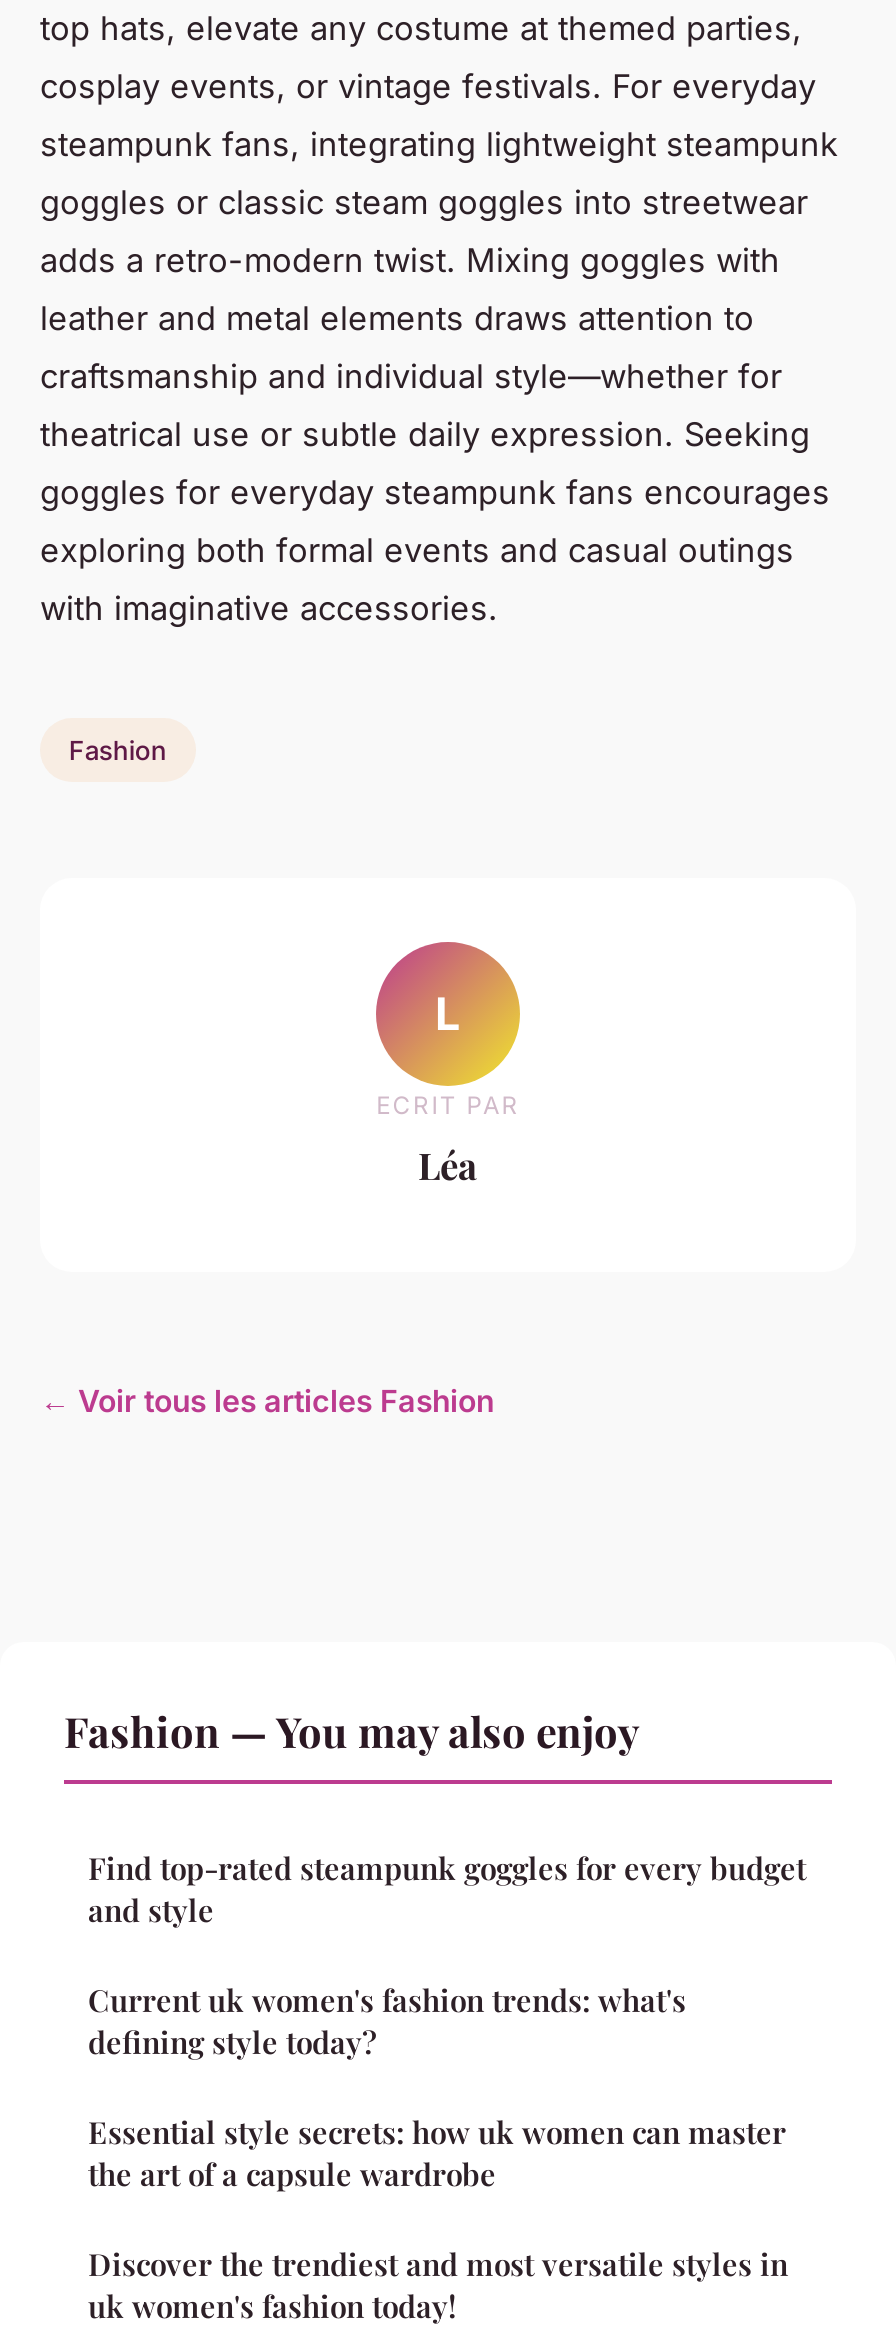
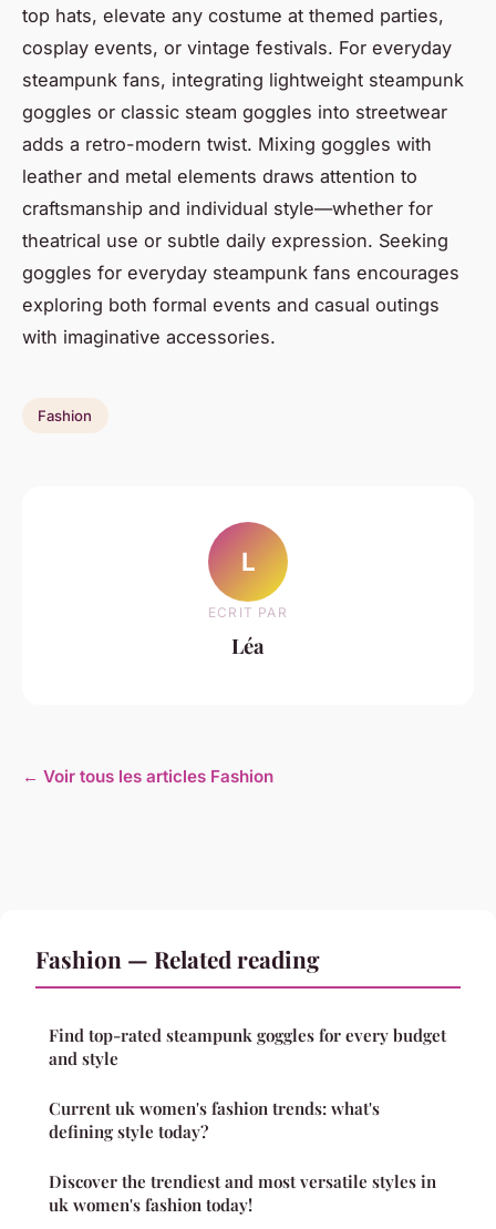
[64,1703,640,1759] Fashion — You may also enjoy -> [35,943,320,974] Fashion — Related reading
[88,2113,786,2195] Essential style secrets: how uk women can master | the art of a capsule wardrobe -> none

